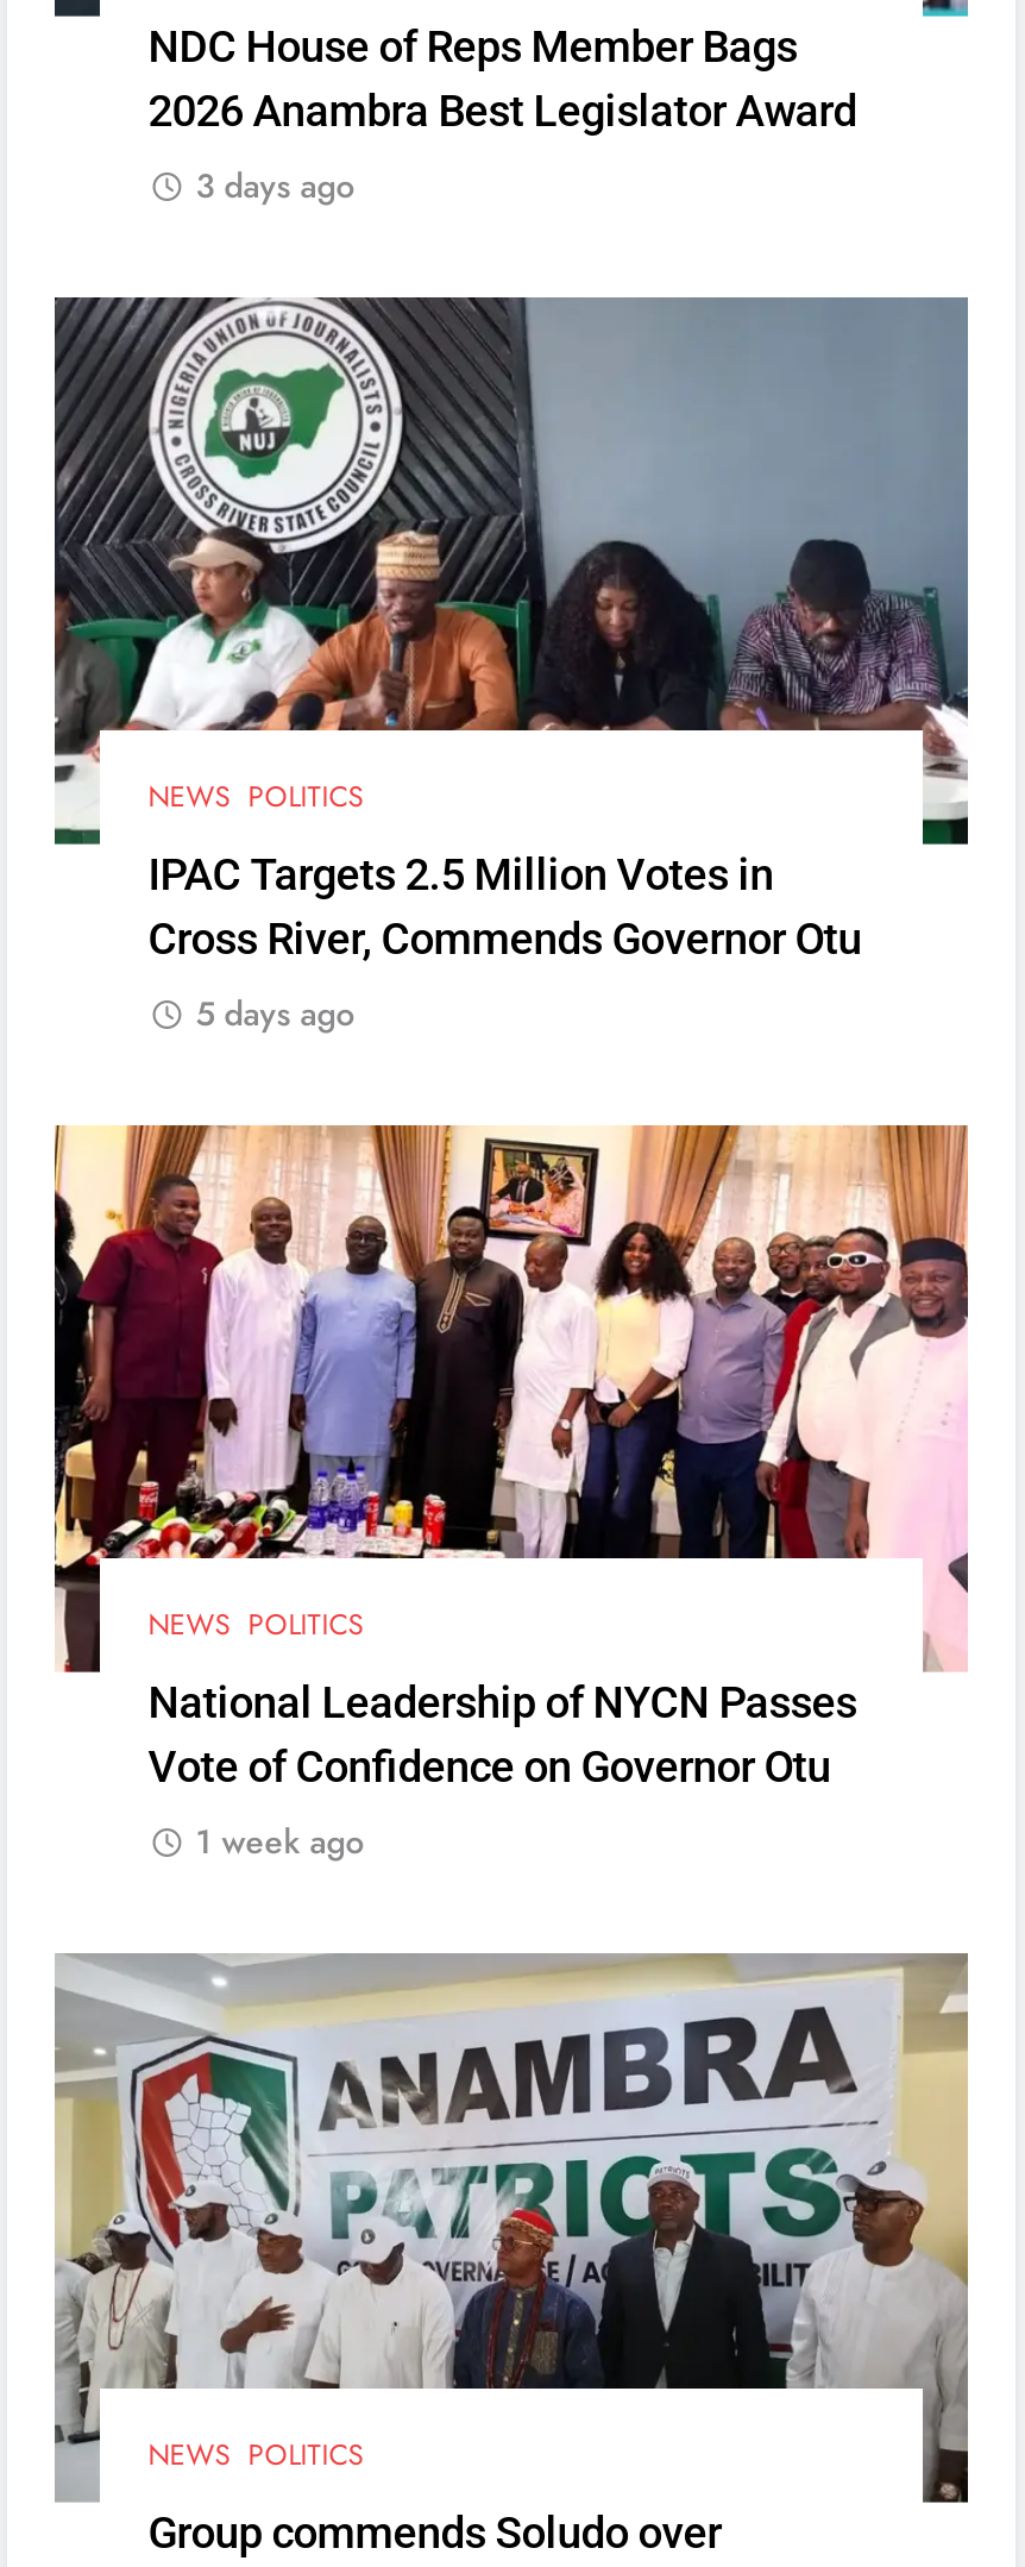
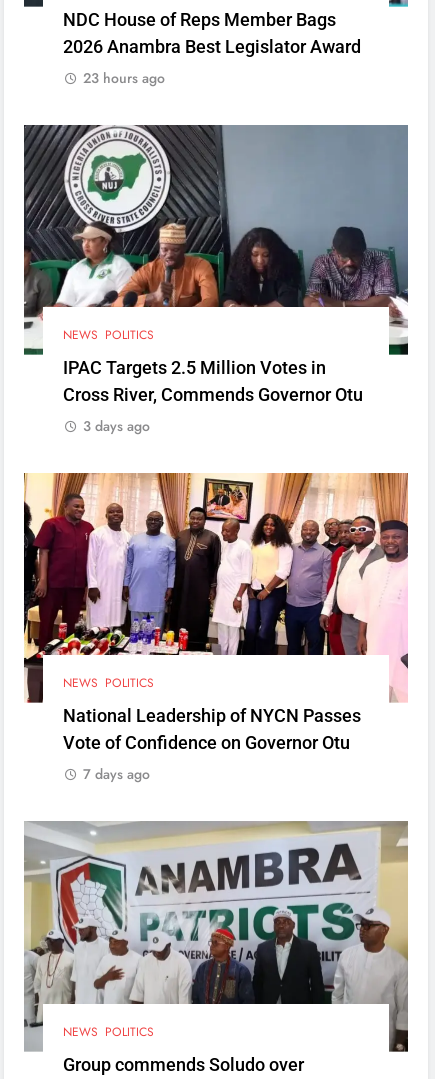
[195,161,355,208] 3 days ago -> [83,67,165,87] 23 hours ago
[195,989,355,1037] 5 days ago -> [83,416,150,436] 3 days ago
[195,1818,364,1866] 1 week ago -> [83,764,150,784] 7 days ago

